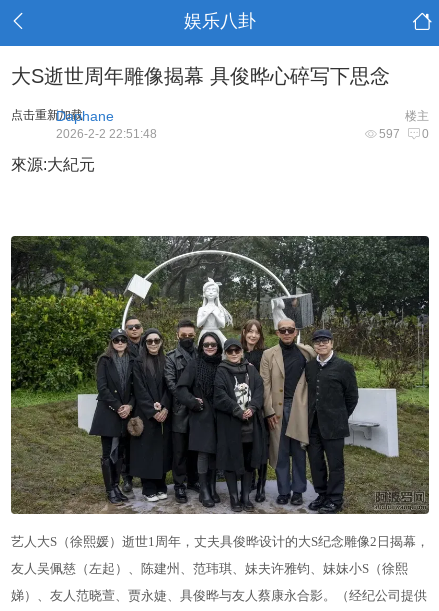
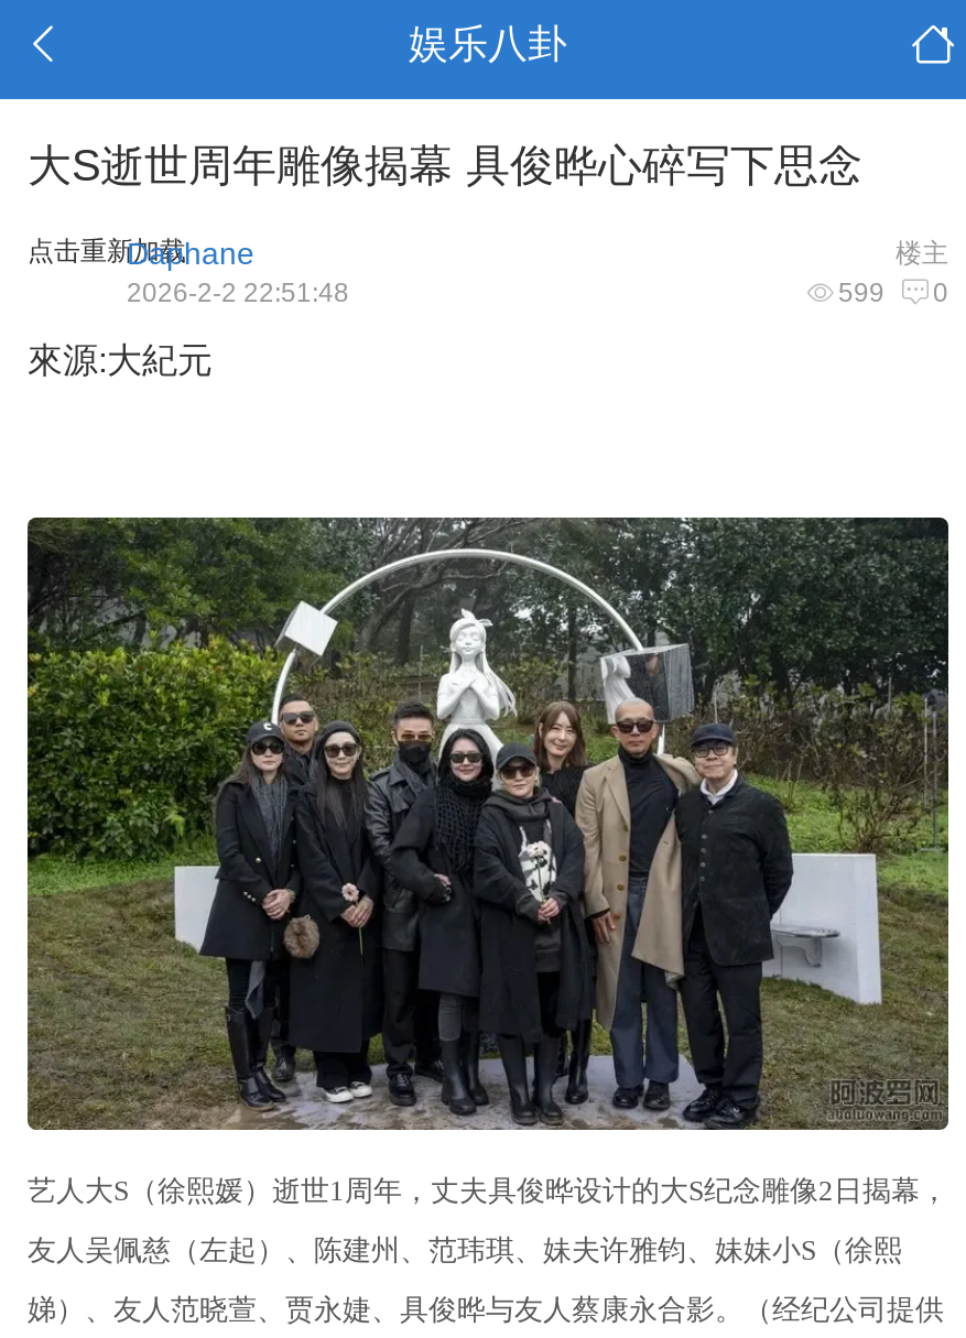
[379,127,429,141] 597 0 -> [838,278,948,308] 599 0

